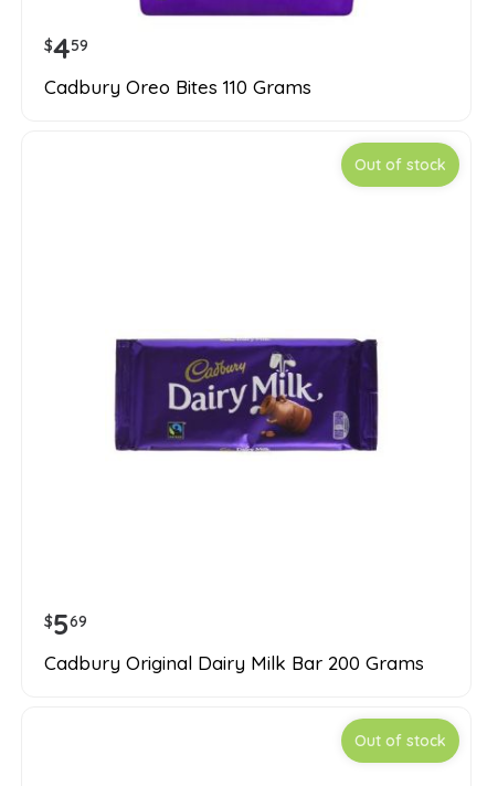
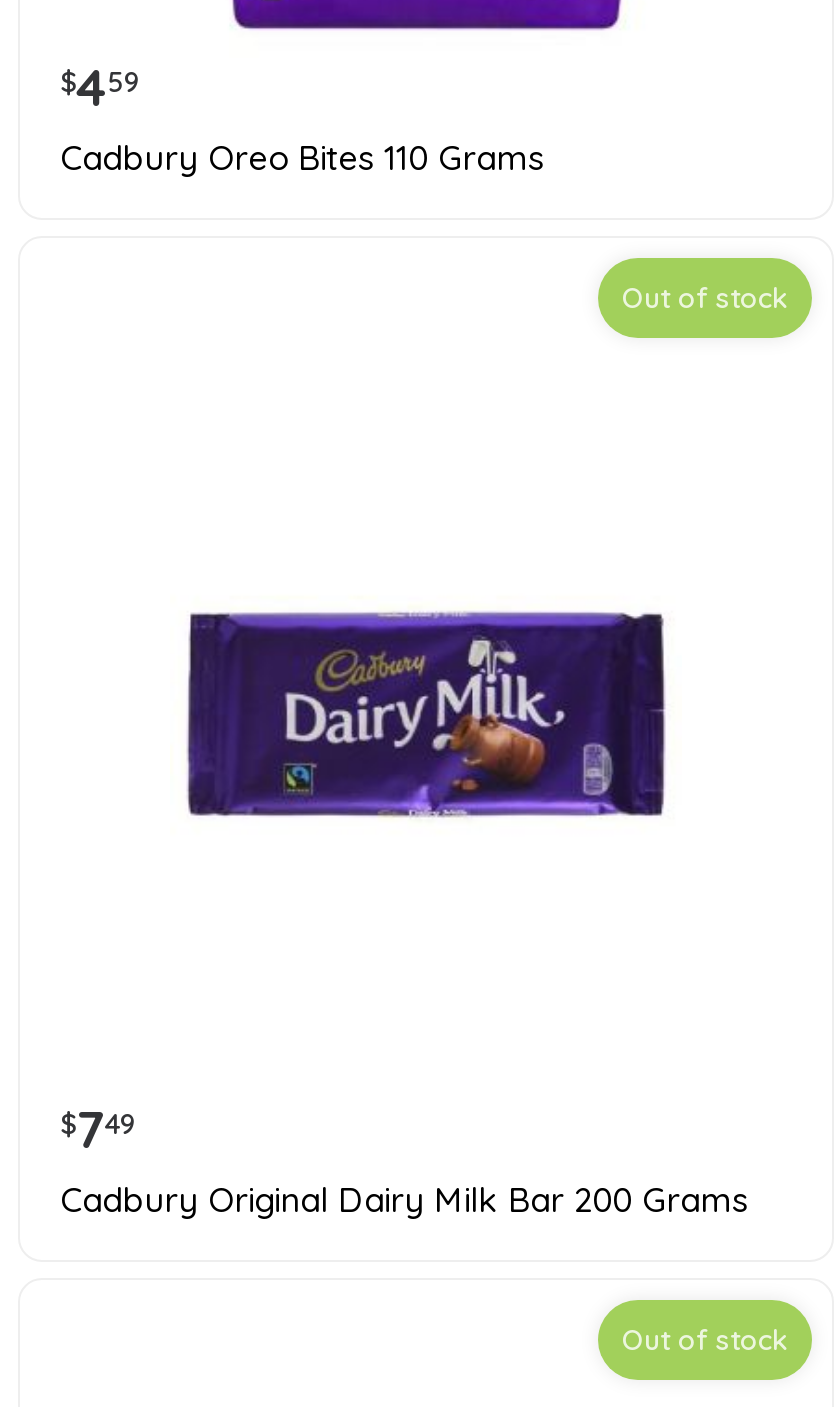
[44,606,87,642] $569 -> [60,1096,136,1162] $749

